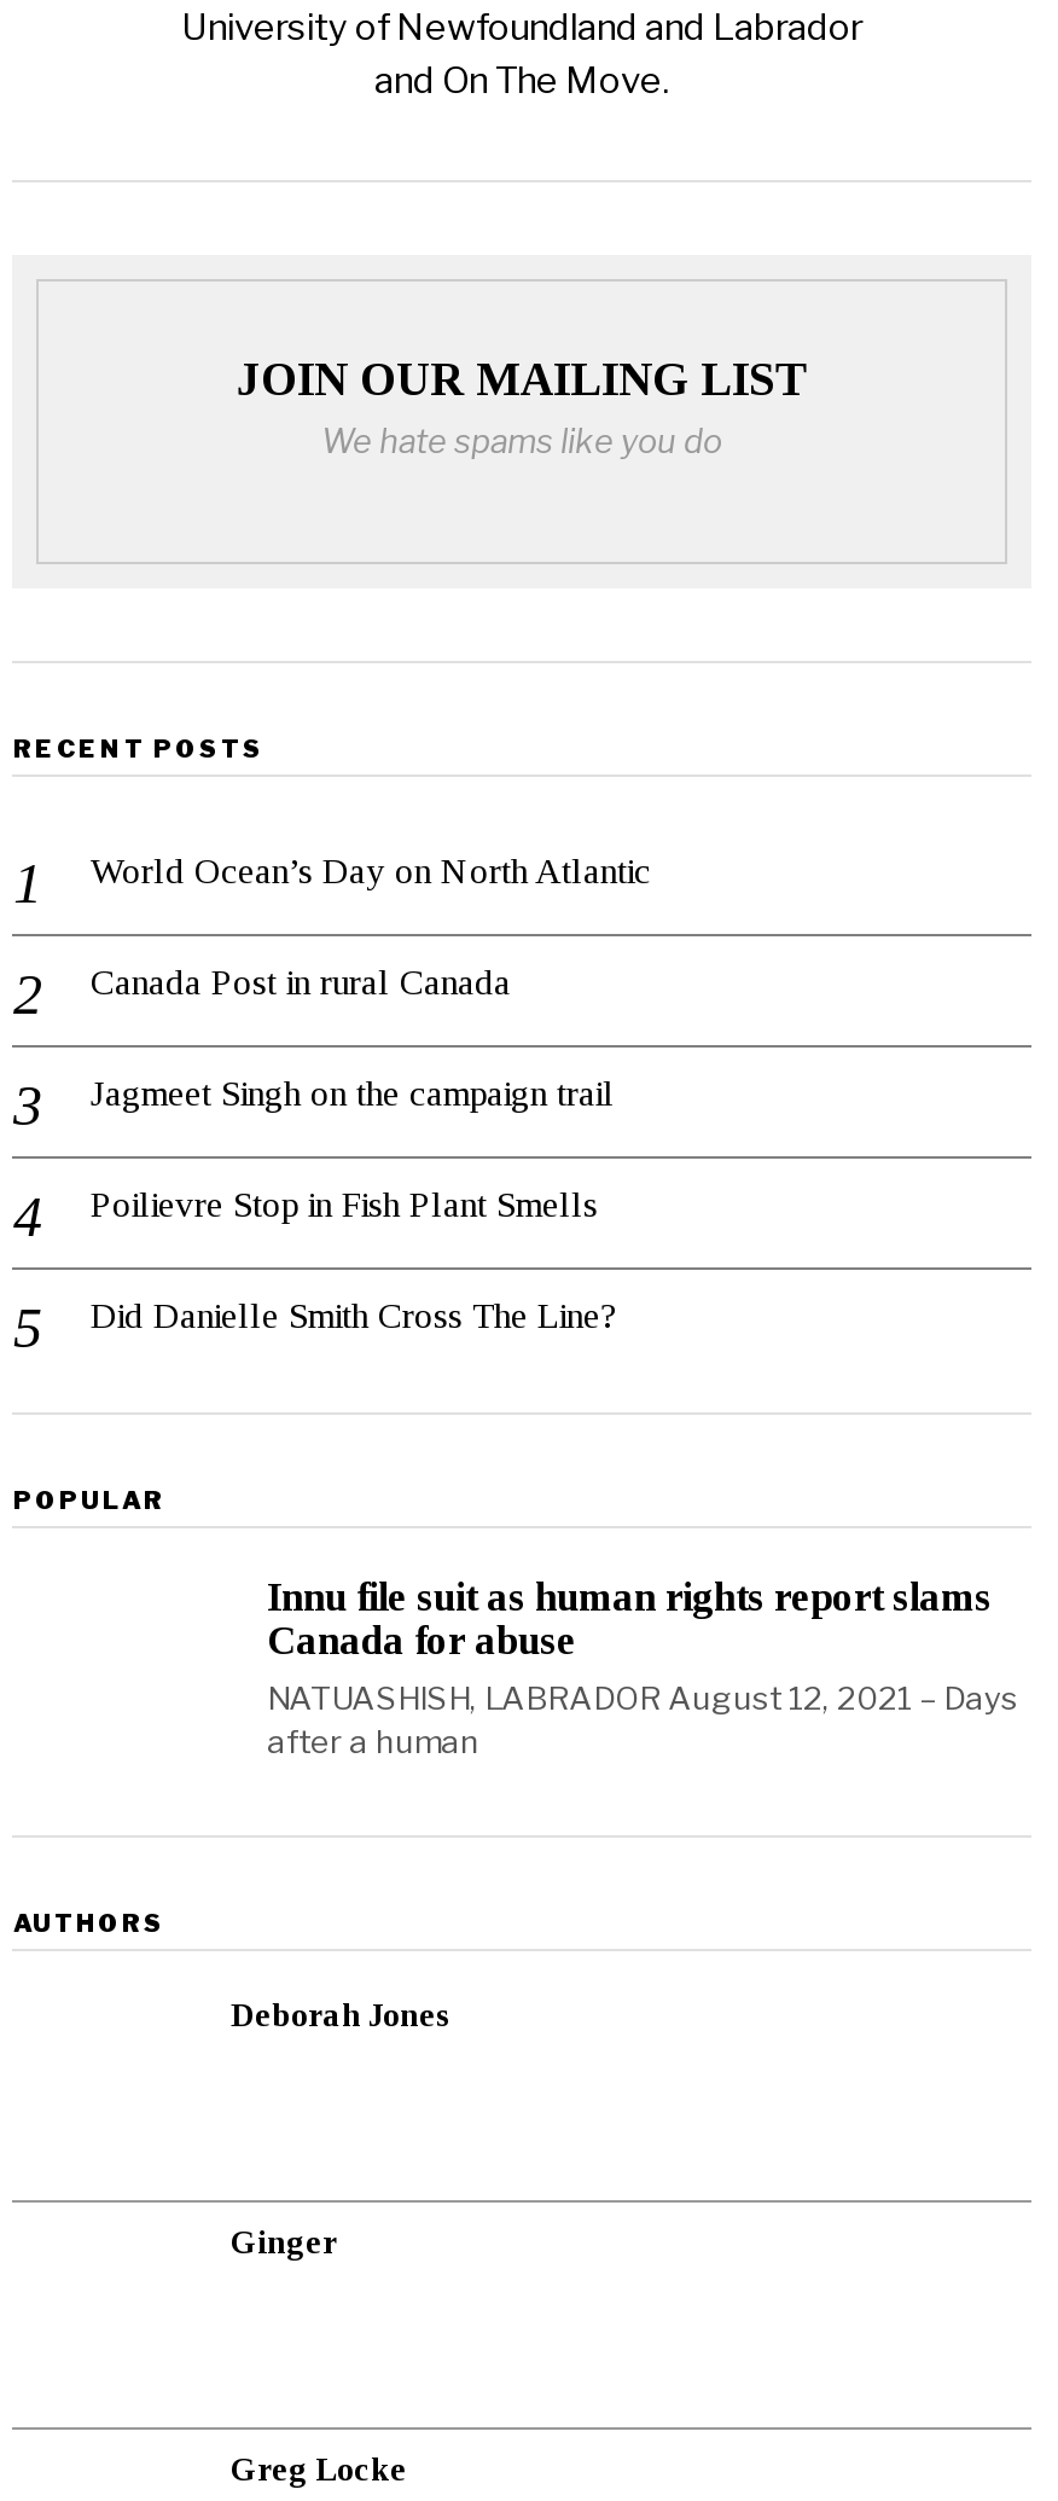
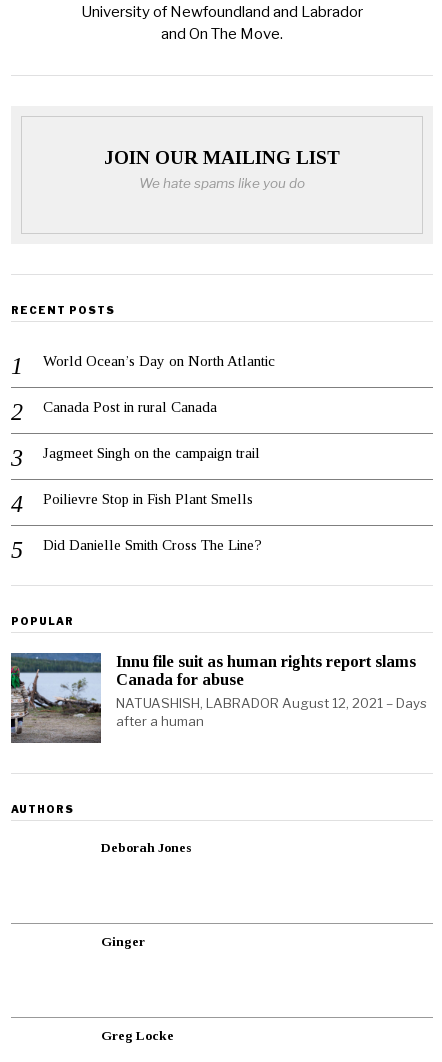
none -> [10,652,102,744] [image]

